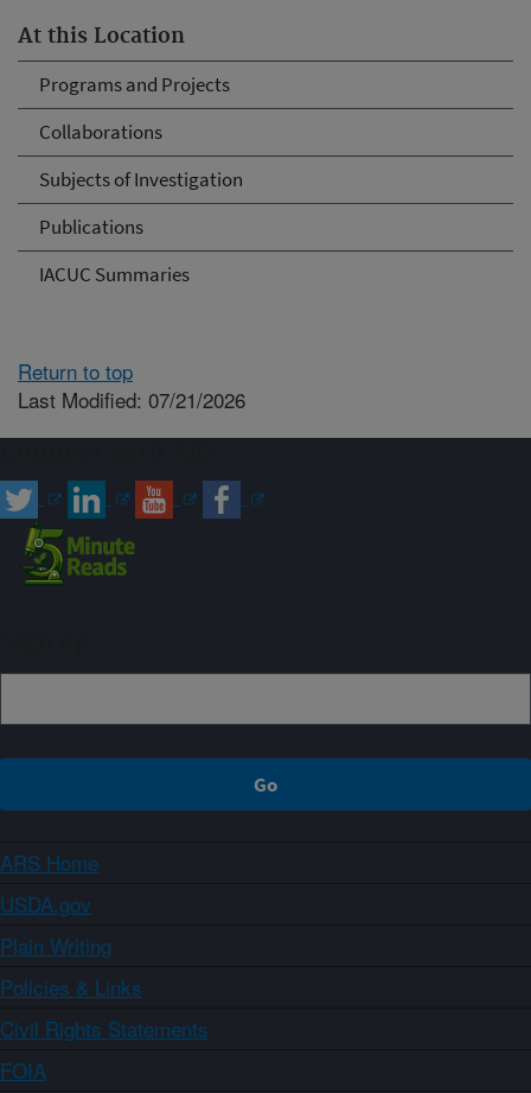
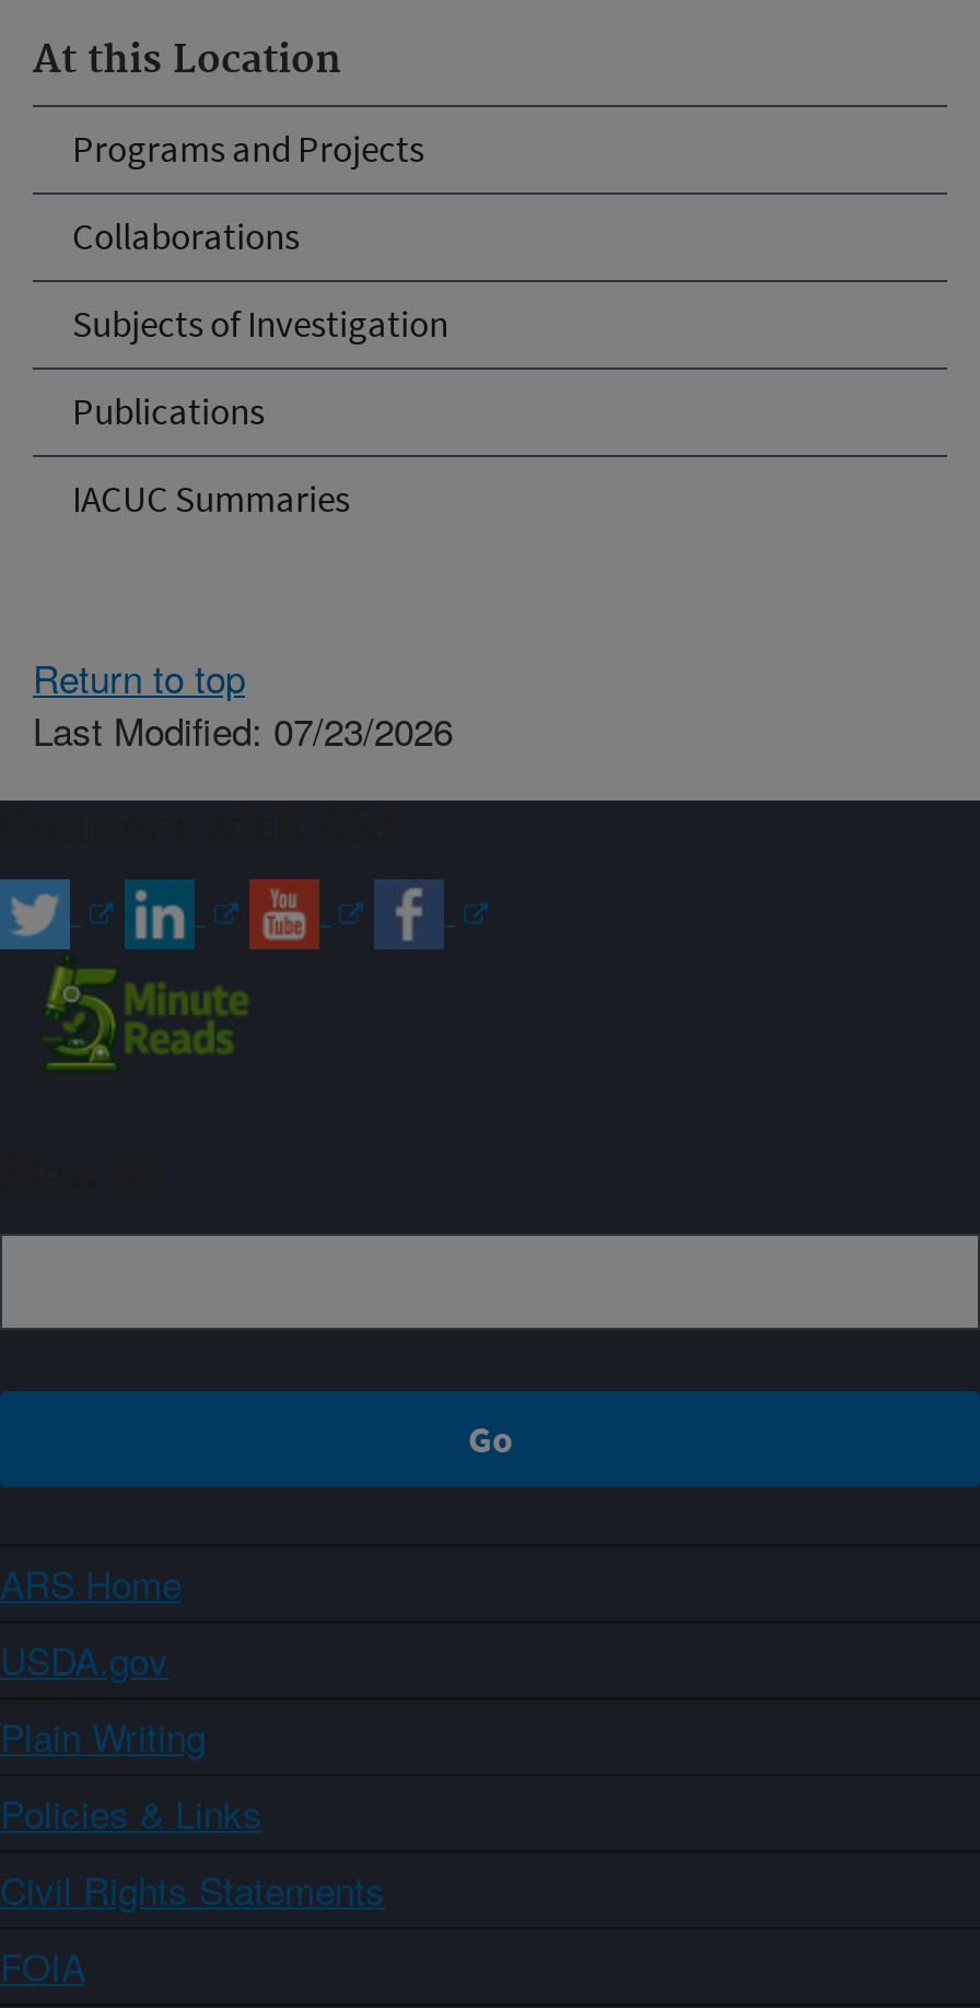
[18,384,245,414] Last Modified: 07/21/2026 -> [33,701,453,756] Last Modified: 07/23/2026

